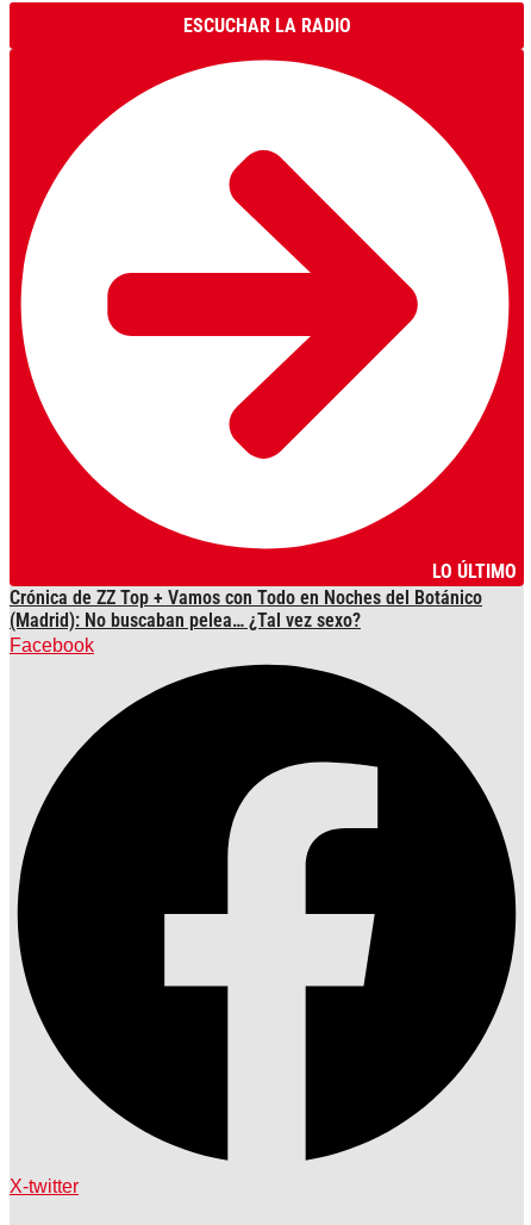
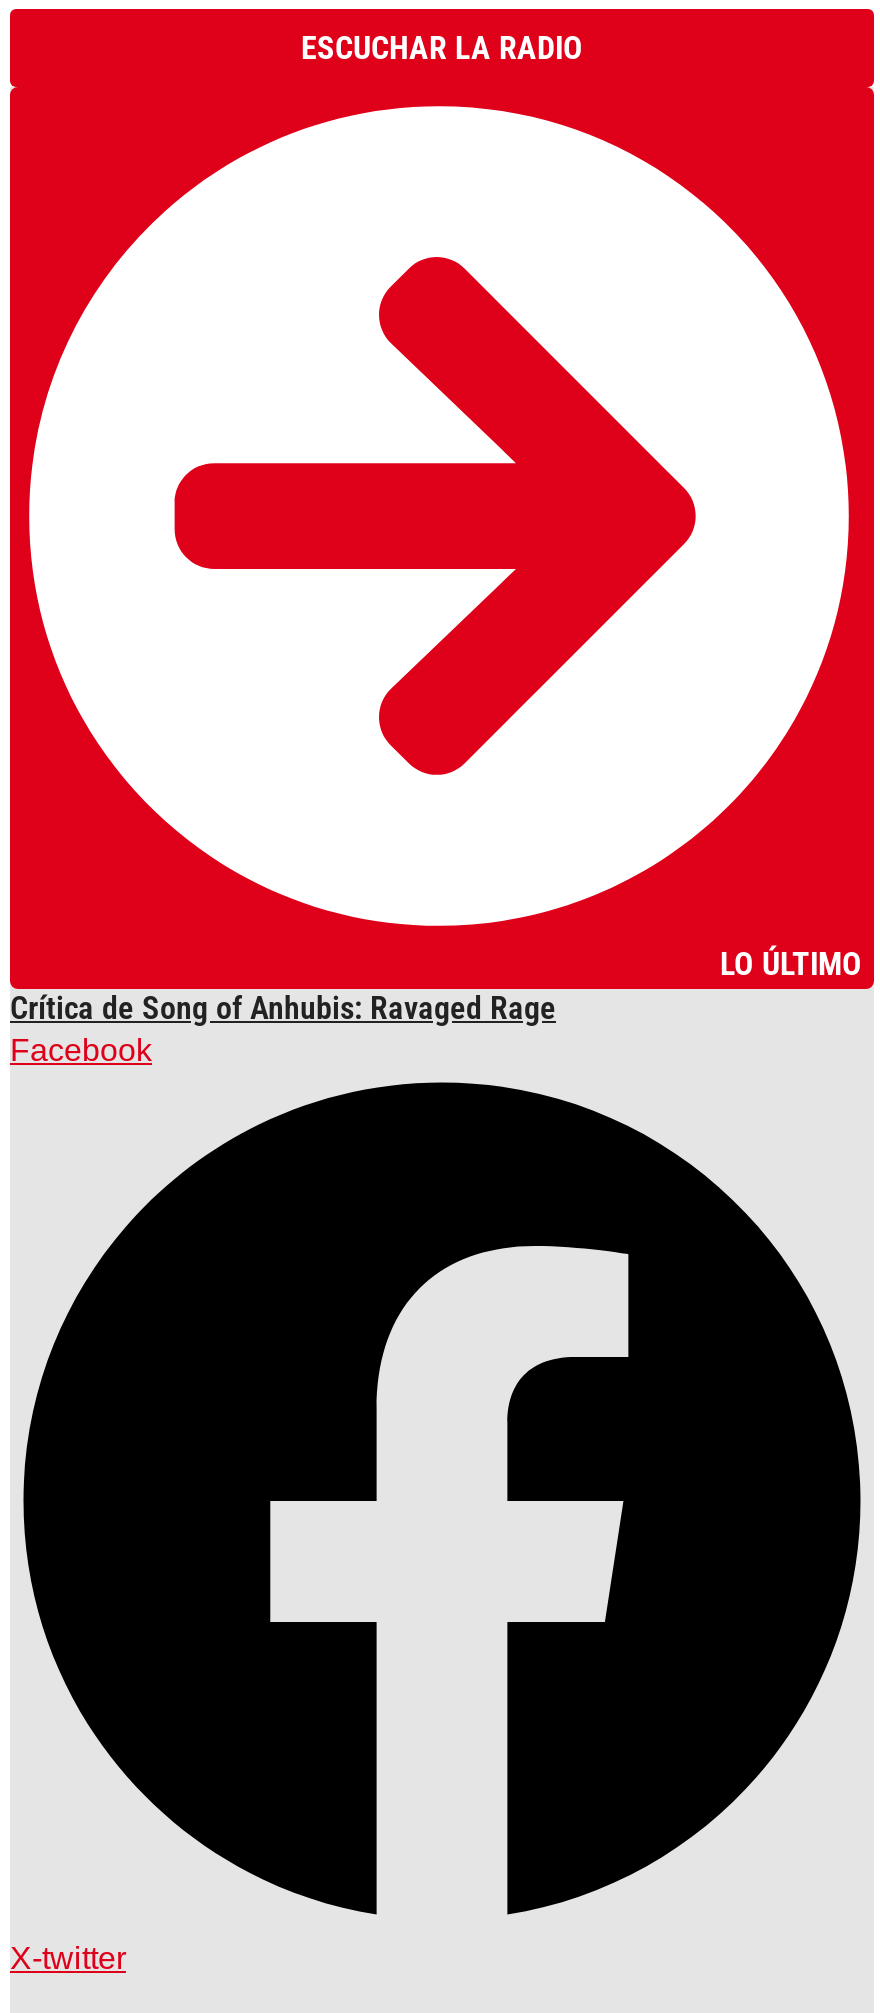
[10,586,482,632] Crónica de ZZ Top + Vamos con Todo en Noches del Botánico | (Madrid): No buscaban pelea… ¿Tal vez sexo? -> [10,989,556,1027] Crítica de Song of Anhubis: Ravaged Rage

